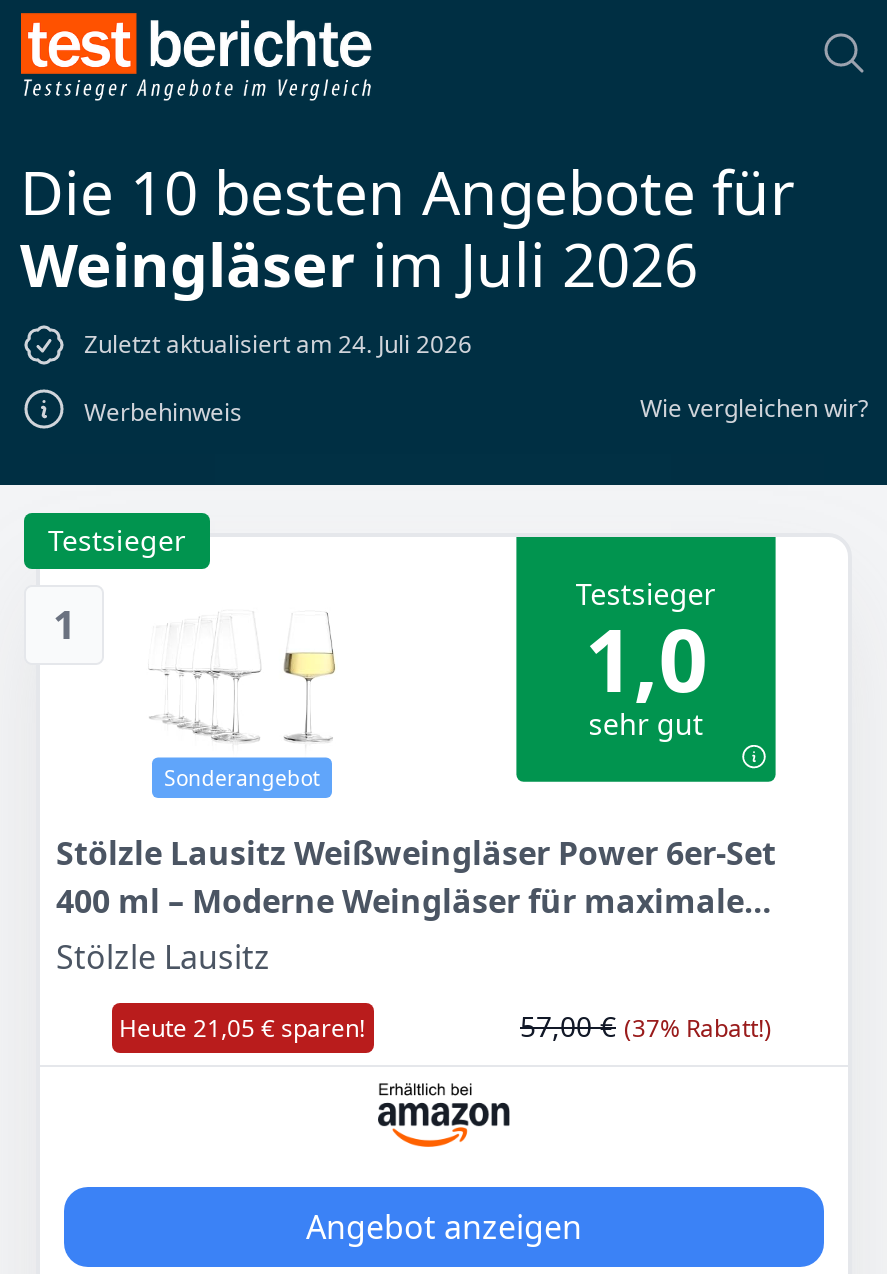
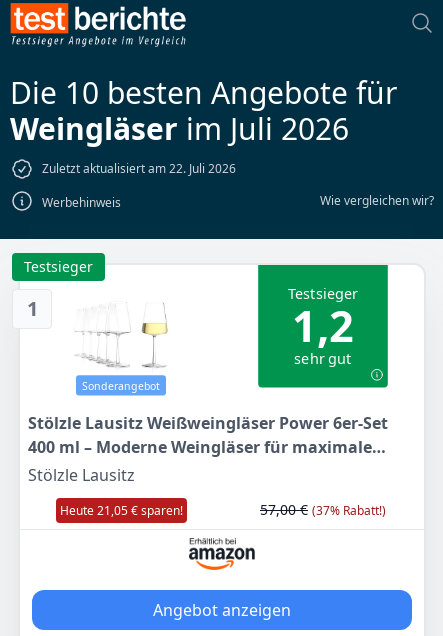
[84,327,472,361] Zuletzt aktualisiert am 24. Juli 2026 -> [42,160,236,177] Zuletzt aktualisiert am 22. Juli 2026
[585,600,707,717] 1,0 -> [292,296,354,355] 1,2

